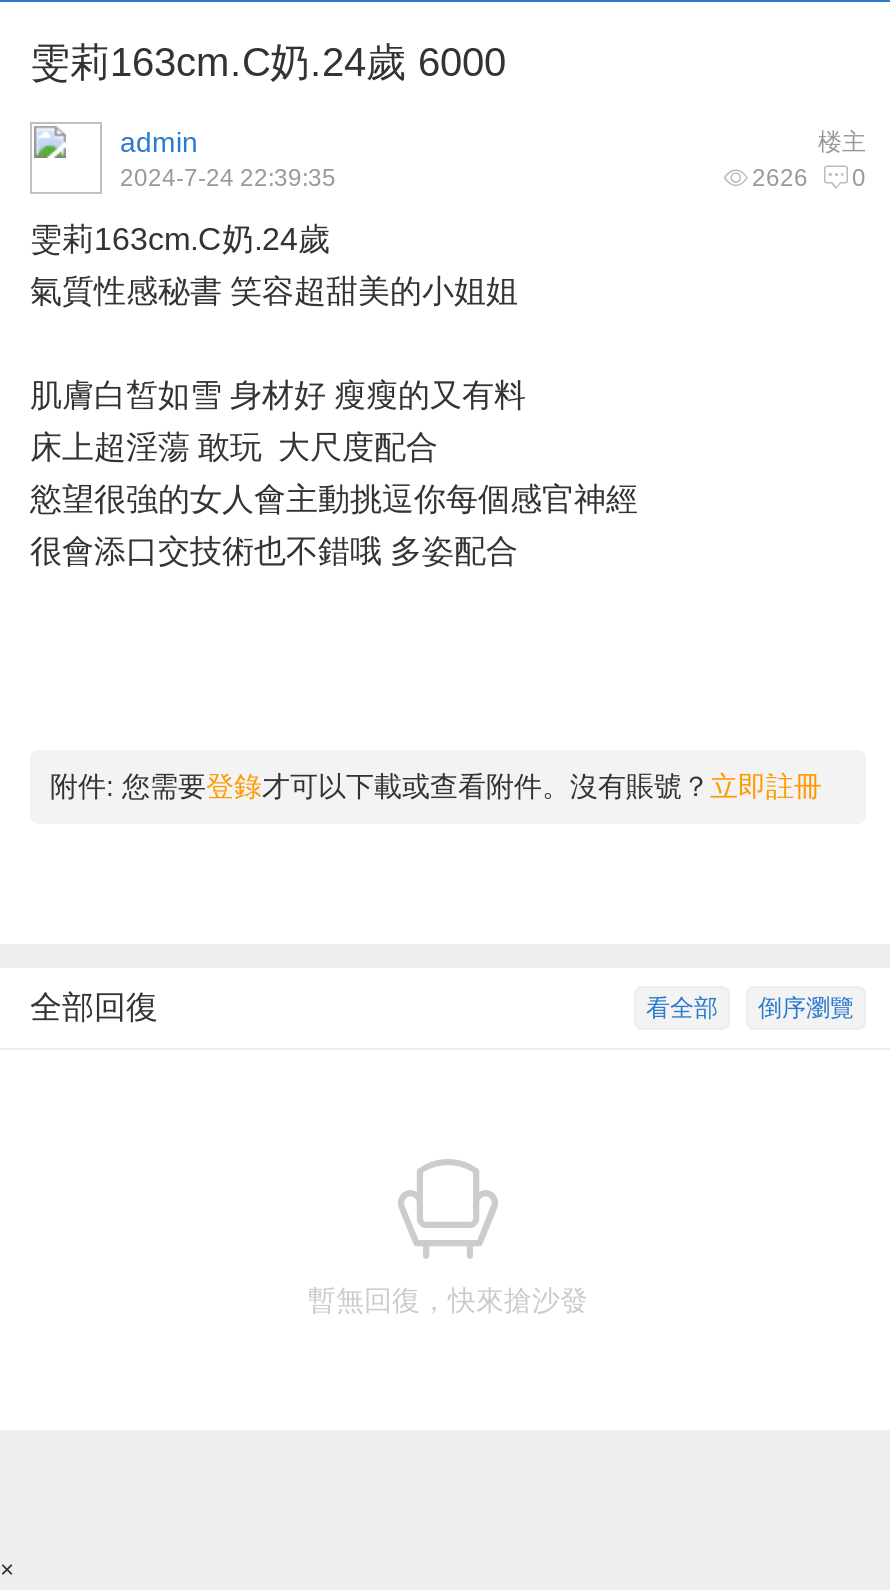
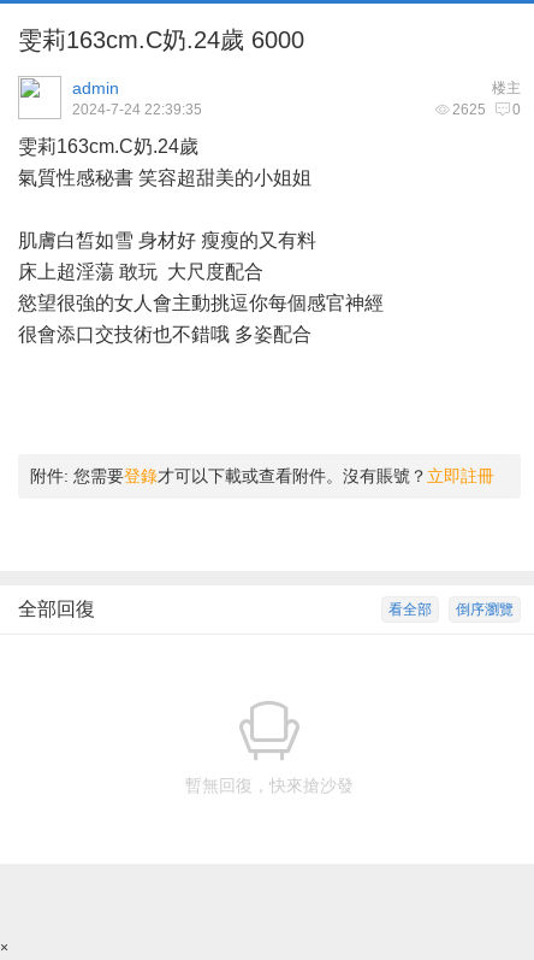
[752,164,866,192] 2626 0 -> [452,101,521,118] 2625 0

